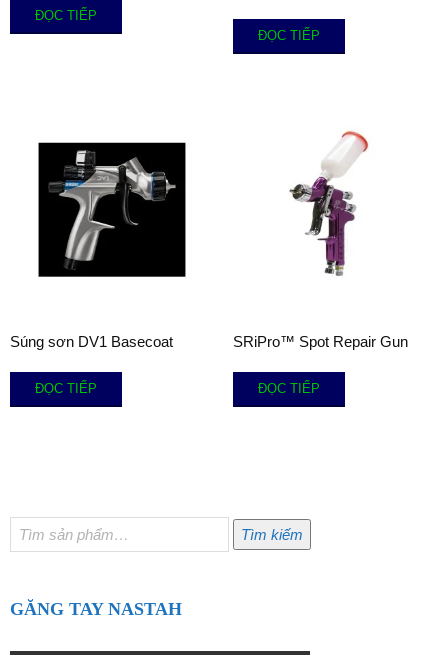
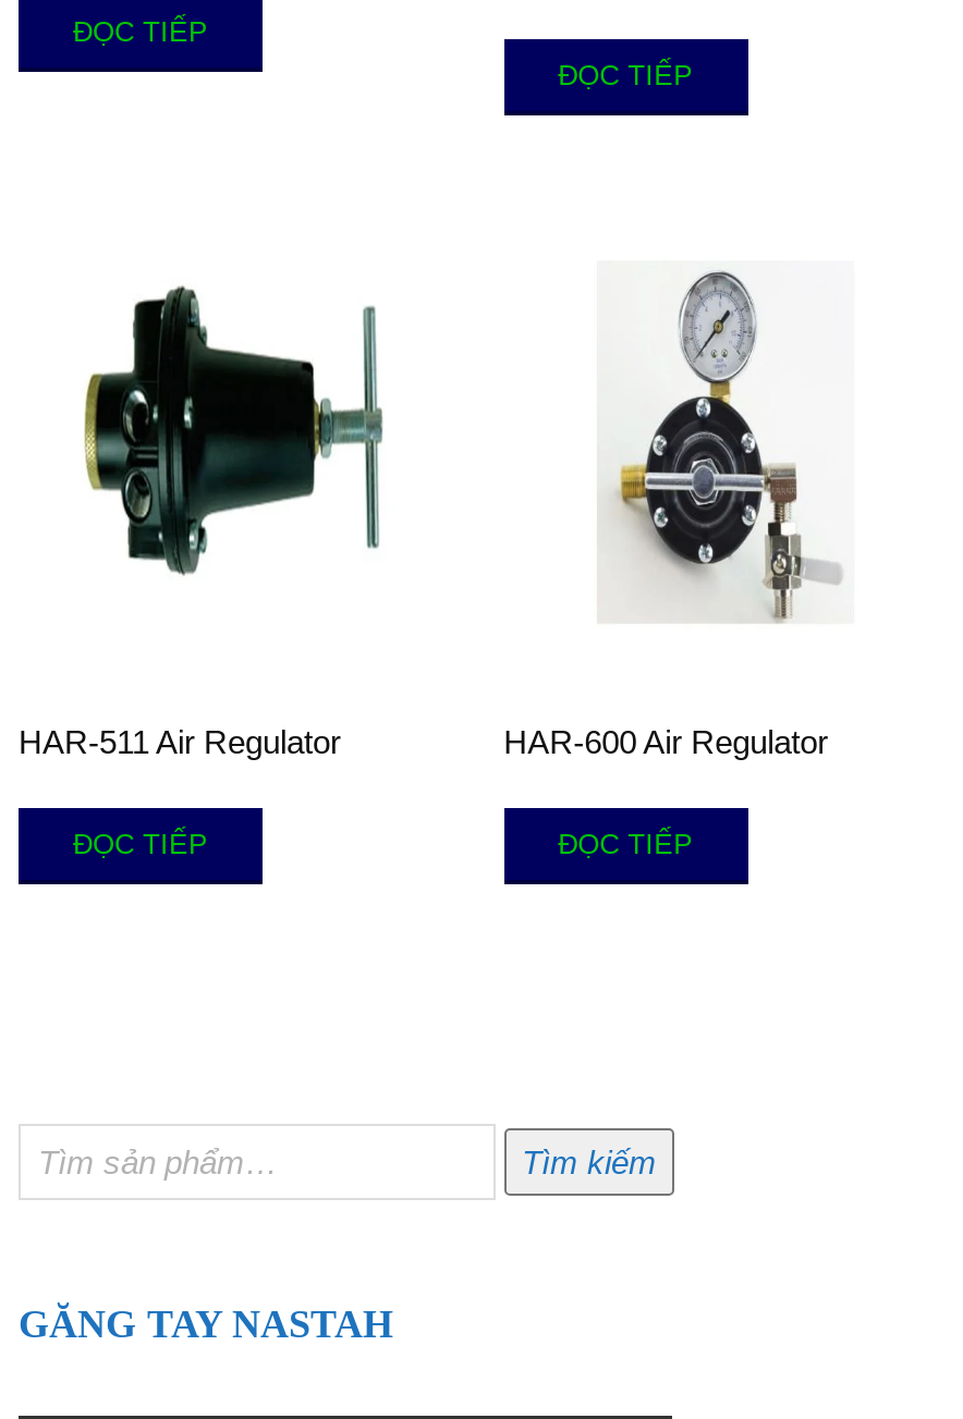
[278,126,387,286] [image] -> [600,270,842,623] [image]
[37,133,187,278] [image] -> [80,285,402,601] [image]
[10,333,173,350] Súng sơn DV1 Basecoat -> [19,723,341,760] HAR-511 Air Regulator
[233,333,408,350] SRiPro™ Spot Repair Gun -> [504,723,828,760] HAR-600 Air Regulator

